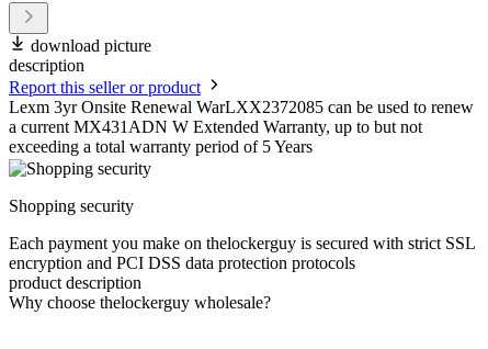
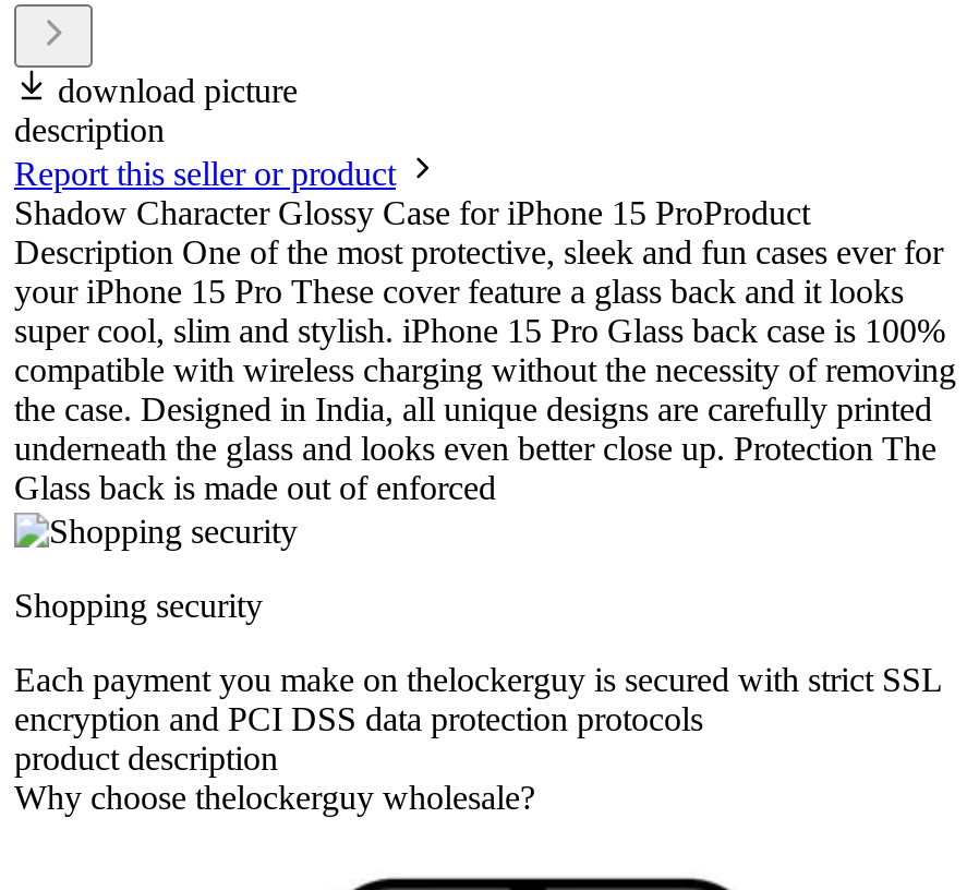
[9,98,474,156] Lexm 3yr Onsite Renewal WarLXX2372085 can be used to renew | a current MX431ADN W Extended Warranty, up to but not | exceeding a total warranty period of 5 Years -> [14,194,956,506] Shadow Character Glossy Case for iPhone 15 ProProduct | Description One of the most protective, sleek and fun cases ever for | your iPhone 15 Pro These cover feature a glass back and it looks | super cool, slim and stylish. iPhone 15 Pro Glass back case is 100% | compatible with wireless charging without the necessity of removing | the case. Designed in India, all unique designs are carefully printed | underneath the glass and looks even better close up. Protection The | Glass back is made out of enforced

